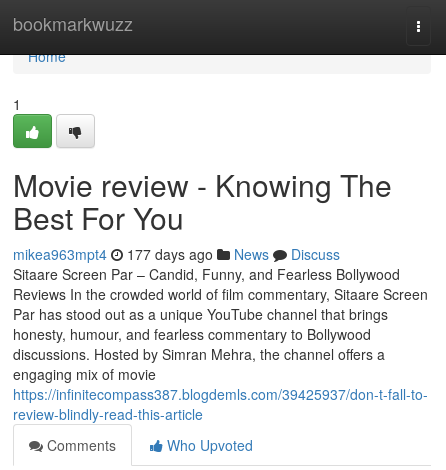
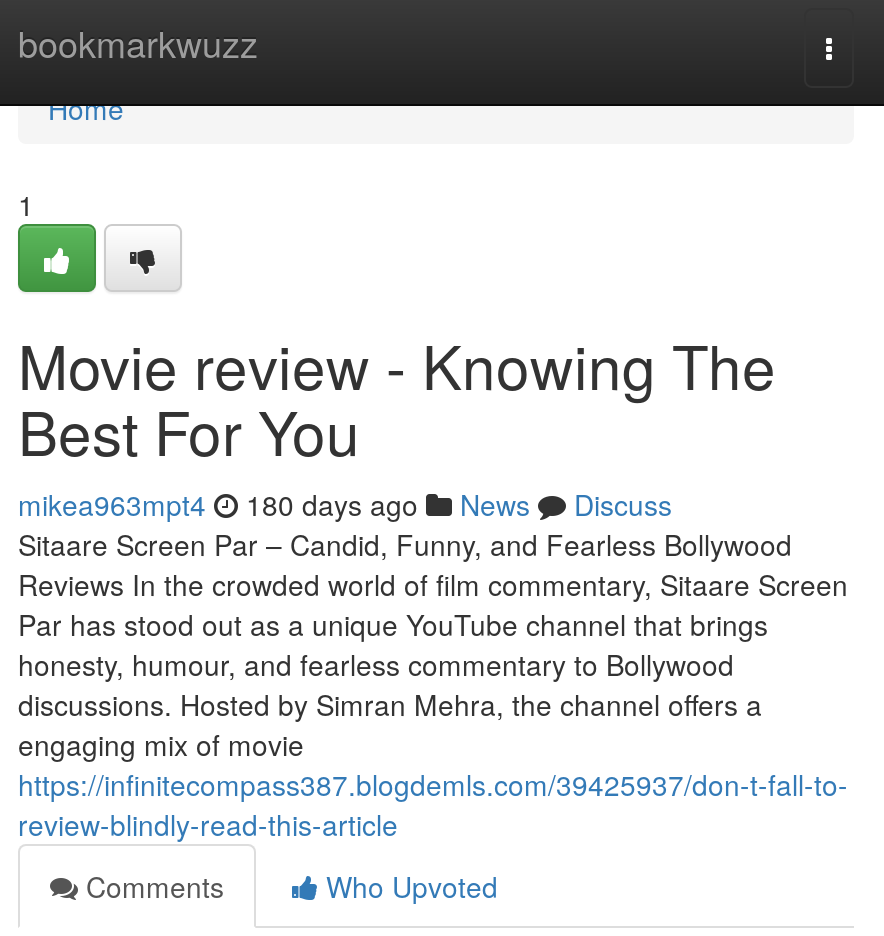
[13,244,340,264] mikea963mpt4 177 days ago News Discuss -> [18,484,672,524] mikea963mpt4 180 days ago News Discuss

